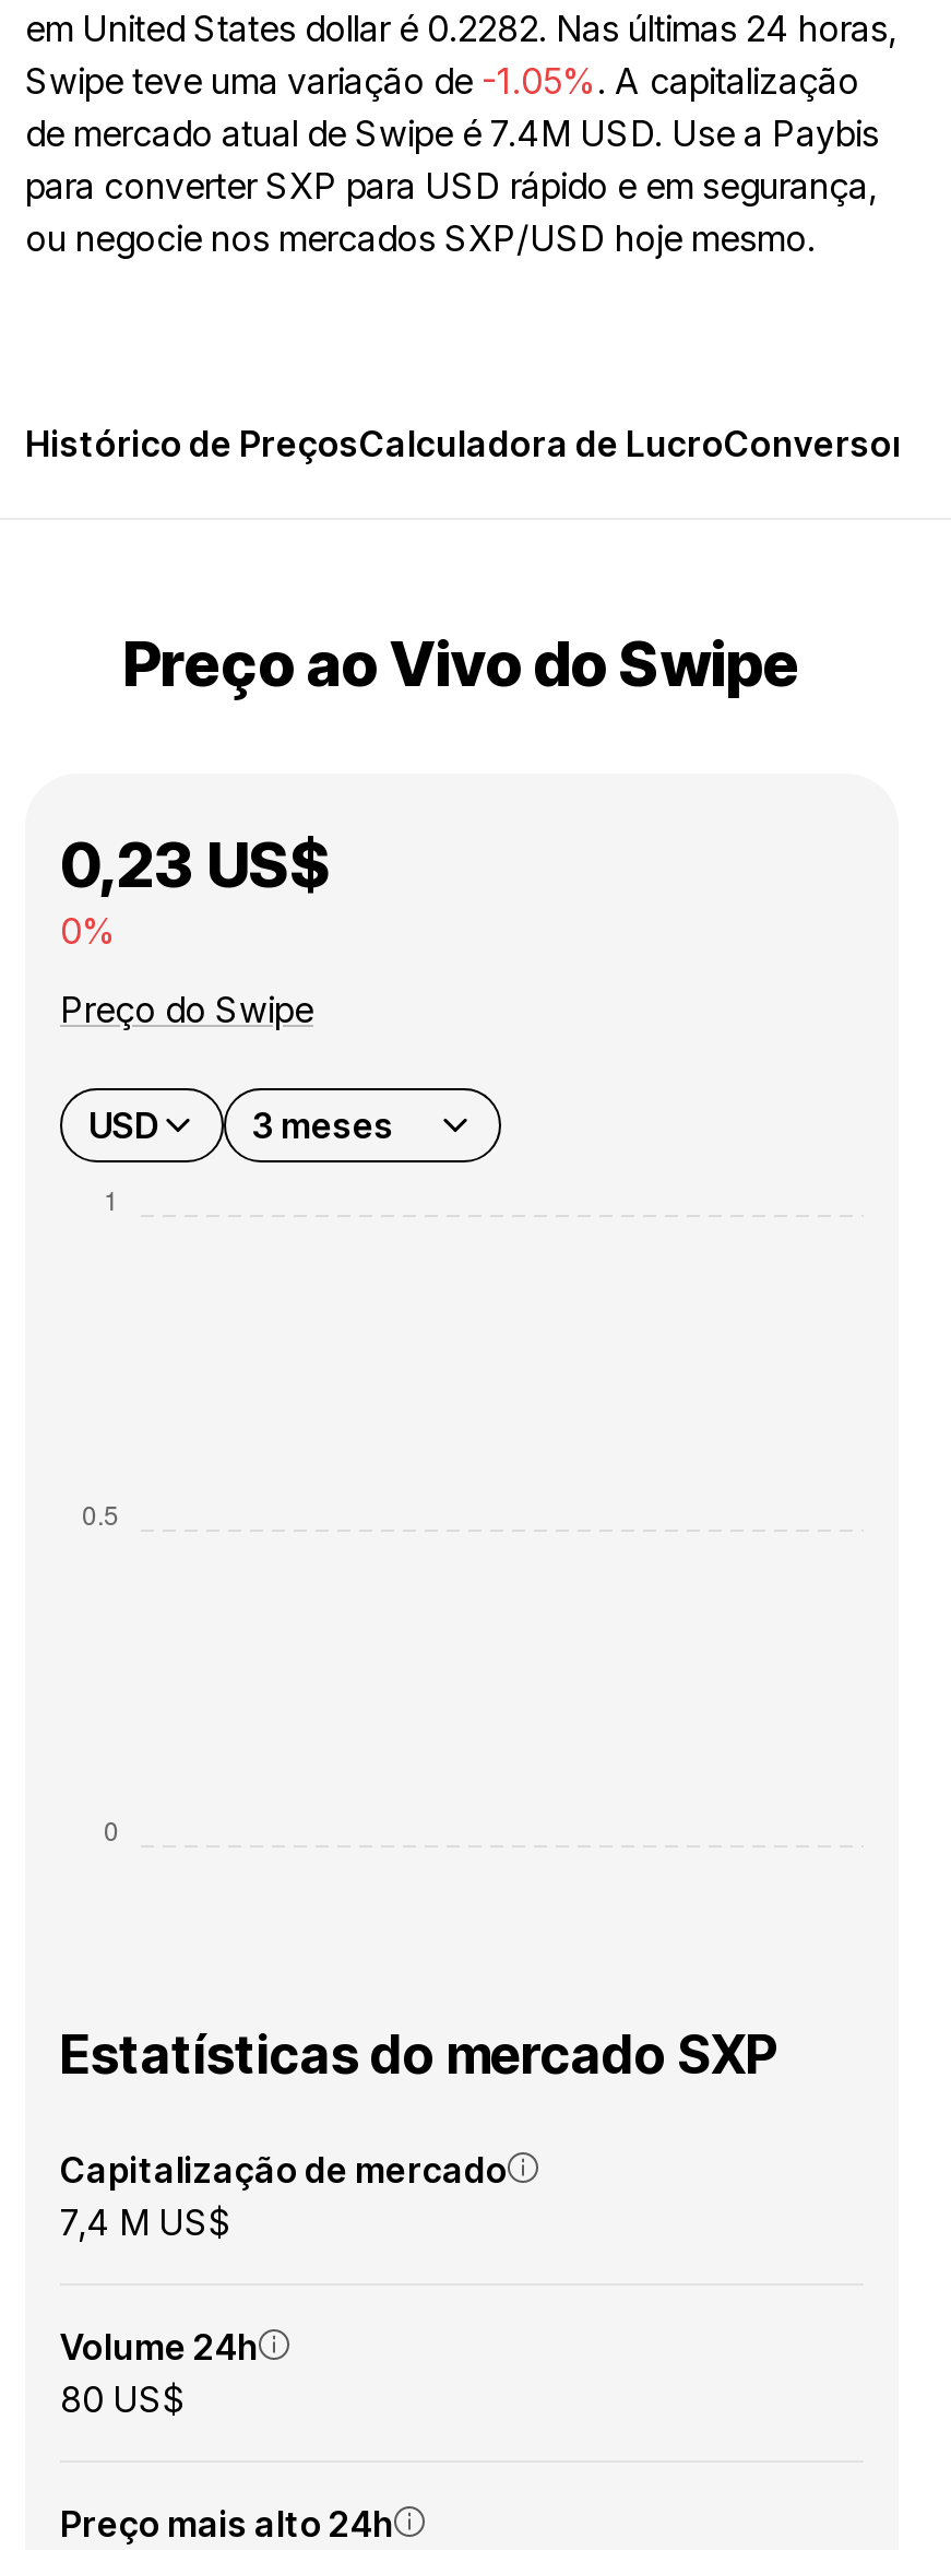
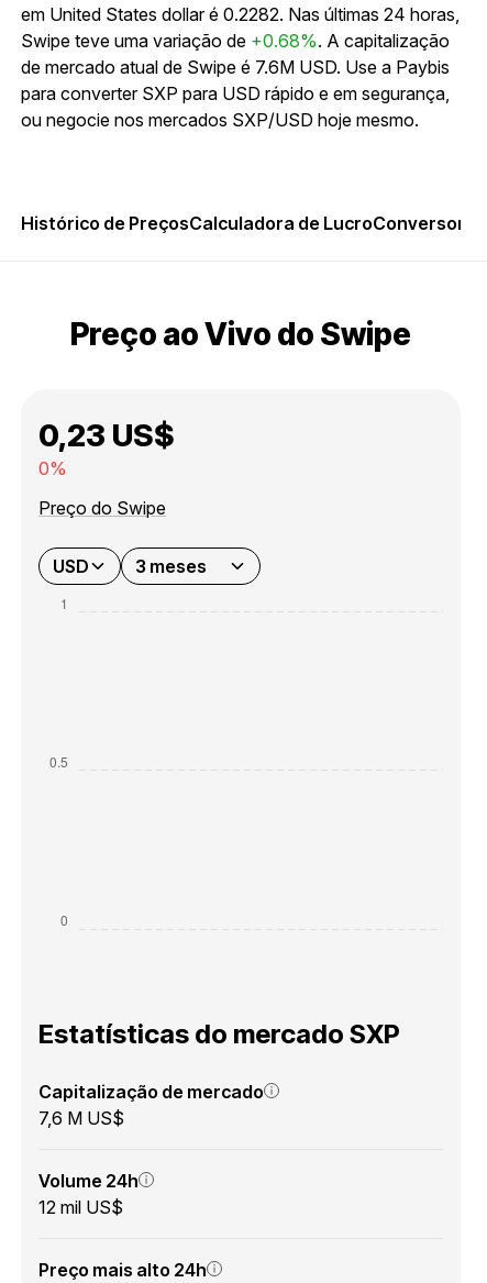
[25,59,859,103] Swipe teve uma variação de -1.05%. A capitalização -> [21,30,450,52] Swipe teve uma variação de +0.68%. A capitalização
[25,111,879,155] de mercado atual de Swipe é 7.4M USD. Use a Paybis -> [21,56,450,78] de mercado atual de Swipe é 7.6M USD. Use a Paybis
[60,2200,233,2244] 7,4 M US$ -> [38,1107,124,1129] 7,6 M US$
[60,2377,187,2421] 80 US$ -> [38,1196,123,1218] 12 mil US$

